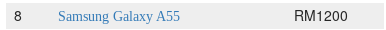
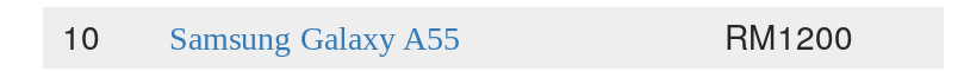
[14,5,22,25] 8 -> [62,11,100,59] 10

